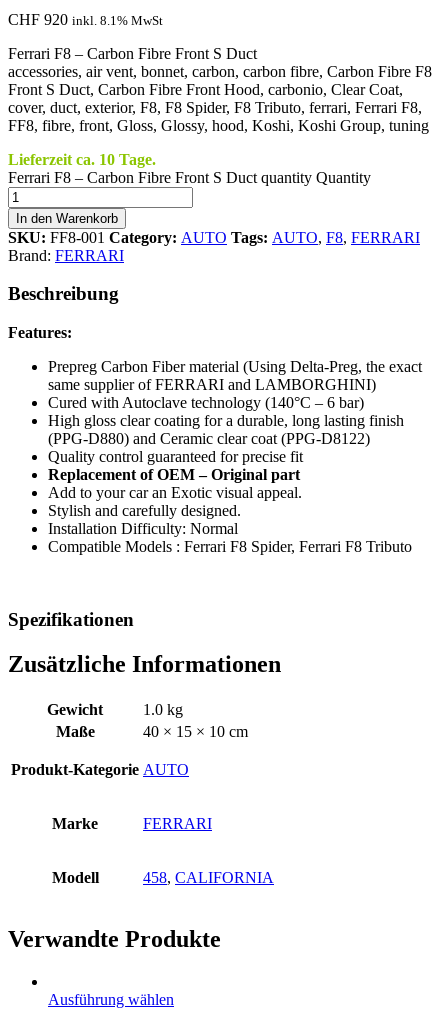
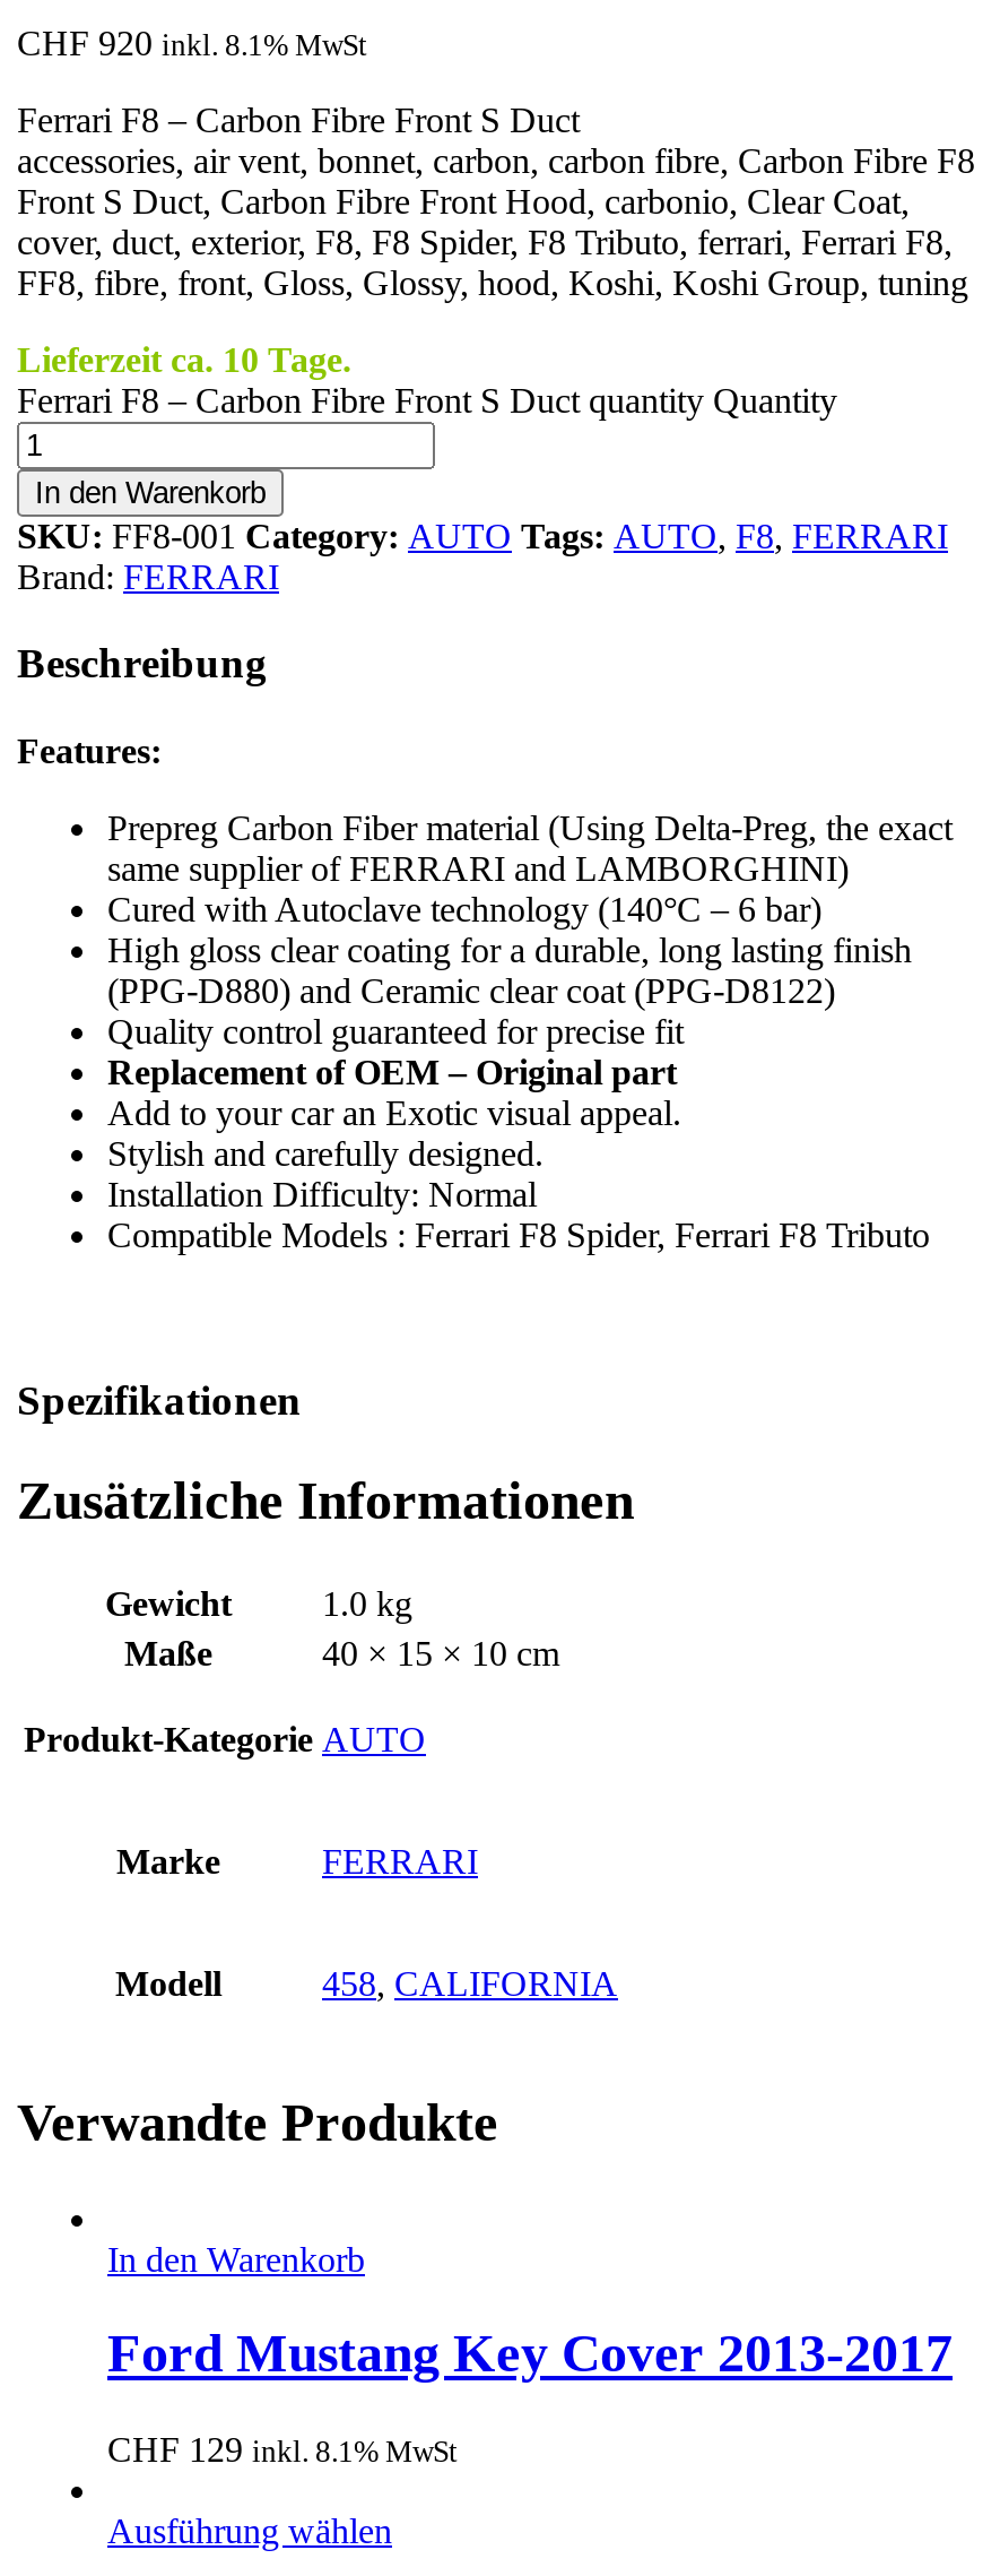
none -> [107,2239,953,2469] In den Warenkorb | Ford Mustang Key Cover 2013-2017 | CHF 129 inkl. 8.1% MwSt

